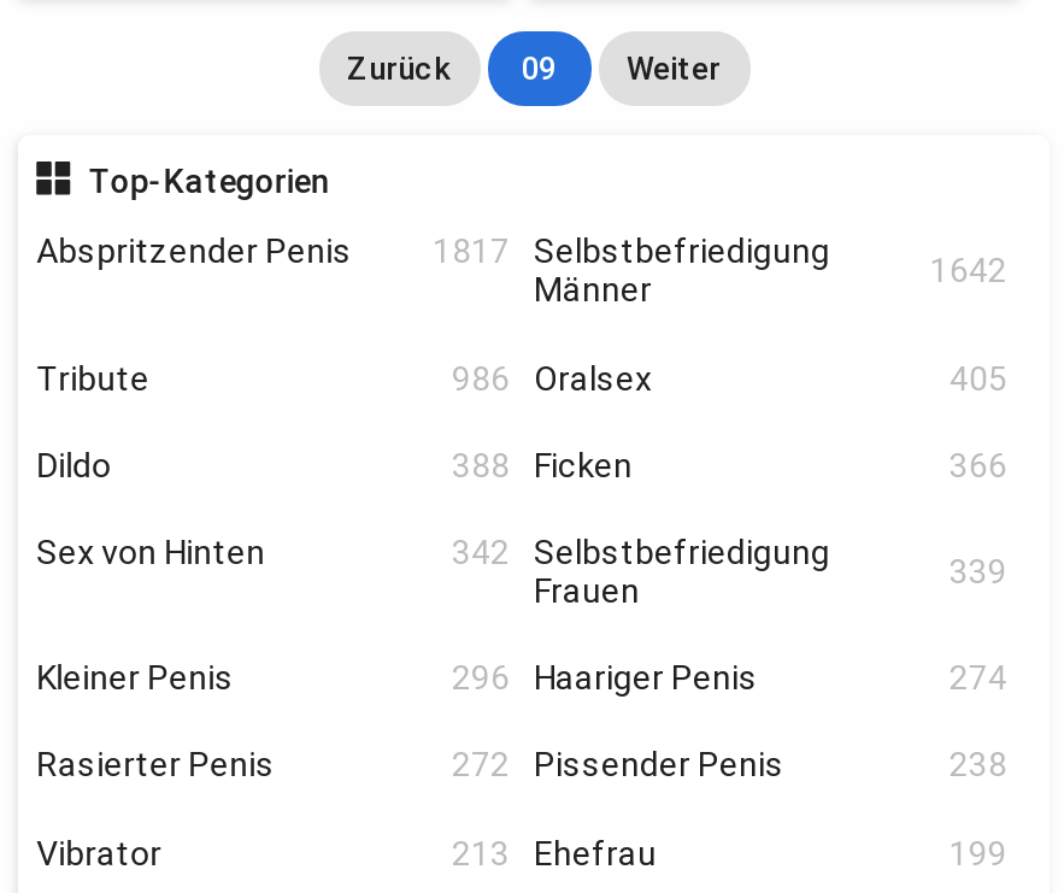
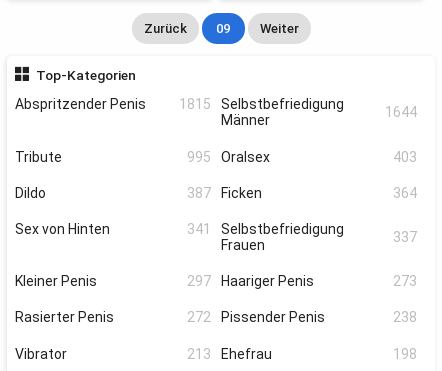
[433,232,830,271] 1817 Selbstbefriedigung -> [179,96,344,112] 1815 Selbstbefriedigung
[930,252,1007,290] 1642 -> [385,104,417,120] 1644
[452,358,652,397] 986 Oralsex -> [187,149,270,165] 995 Oralsex
[949,358,1007,397] 405 -> [393,149,417,165] 403
[452,445,633,484] 388 Ficken -> [187,185,262,201] 387 Ficken
[949,445,1007,484] 366 -> [393,185,417,201] 364
[452,533,830,571] 342 Selbstbefriedigung -> [187,221,344,237] 341 Selbstbefriedigung
[949,552,1007,591] 339 -> [393,229,417,245] 337
[452,658,758,697] 296 Haariger Penis -> [187,273,314,289] 297 Haariger Penis
[949,658,1007,697] 274 -> [393,273,417,289] 273
[949,833,1007,871] 199 -> [393,345,417,361] 198

